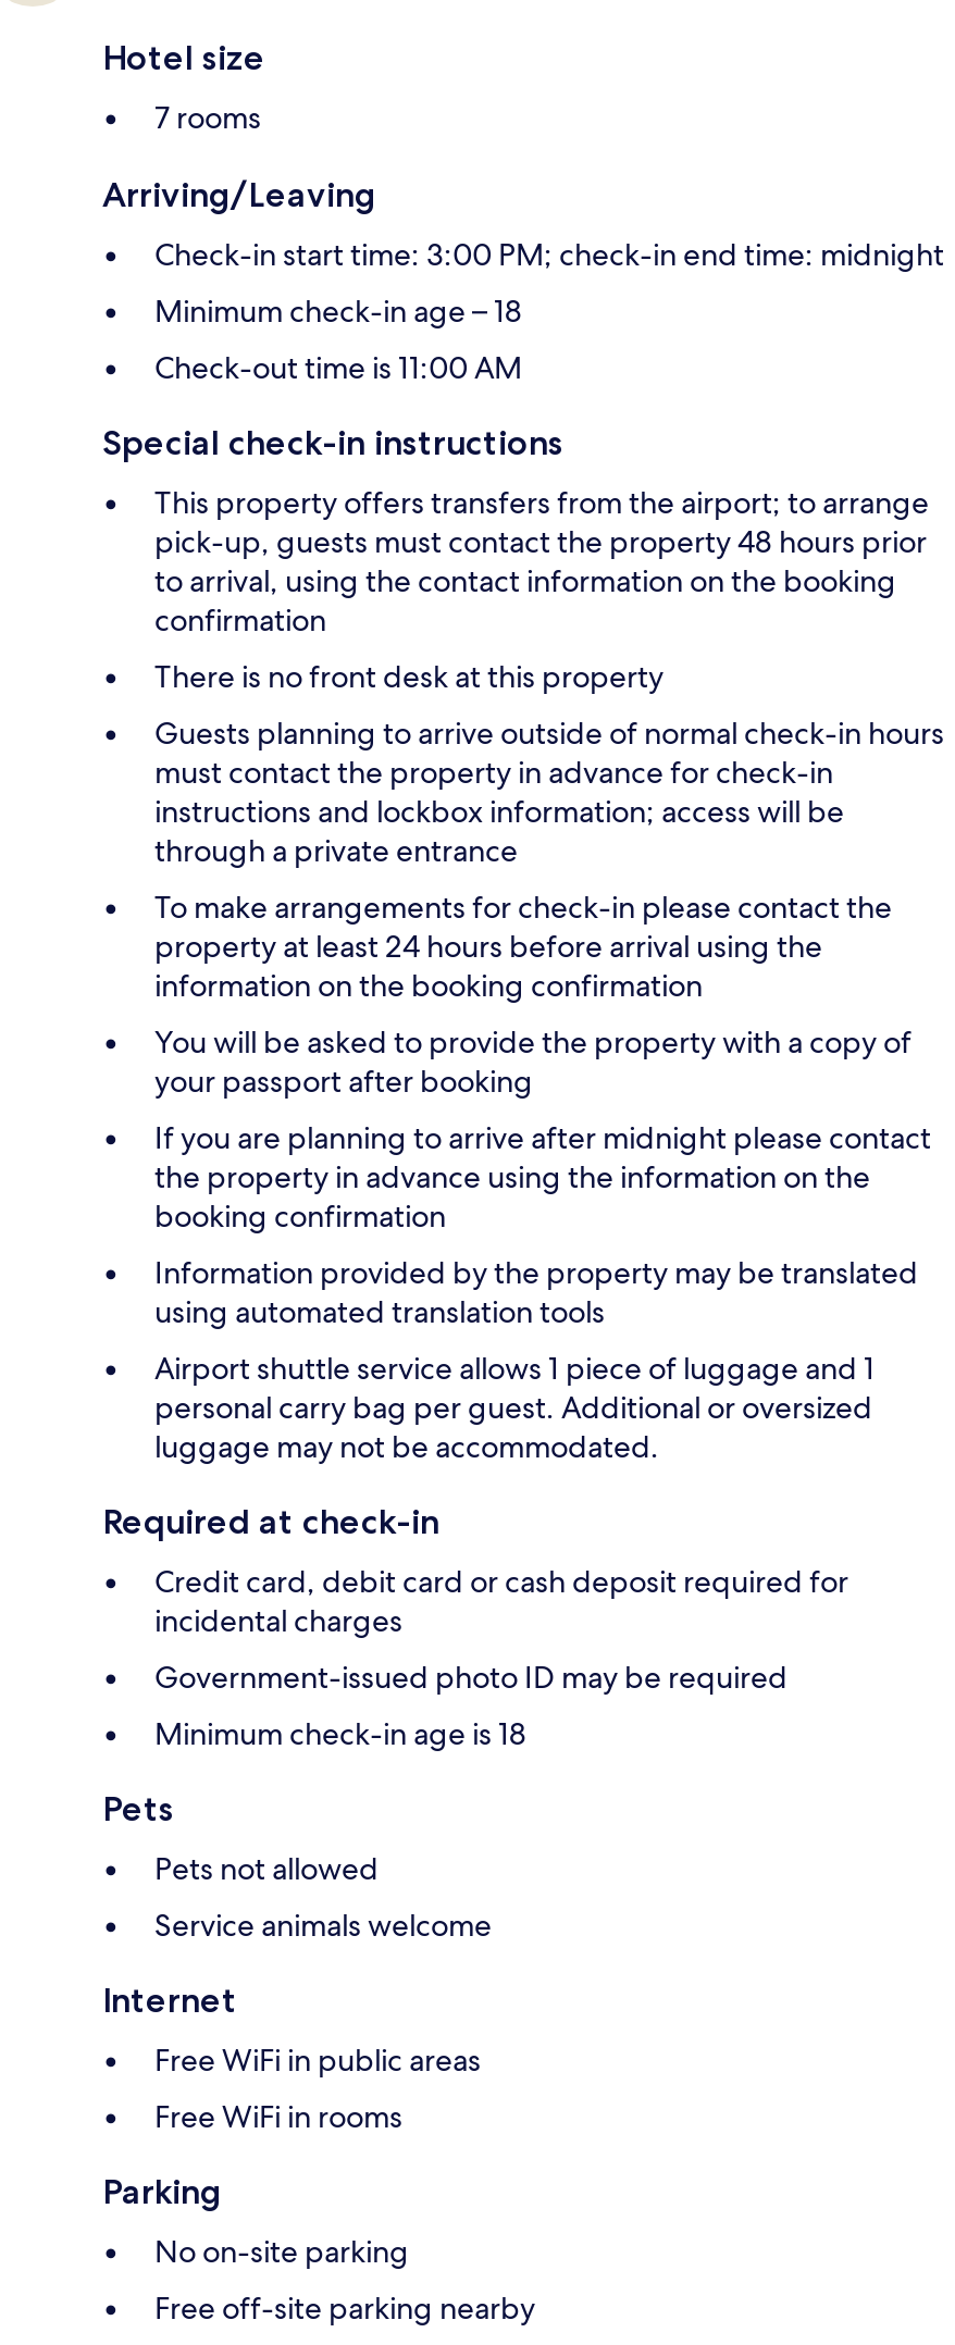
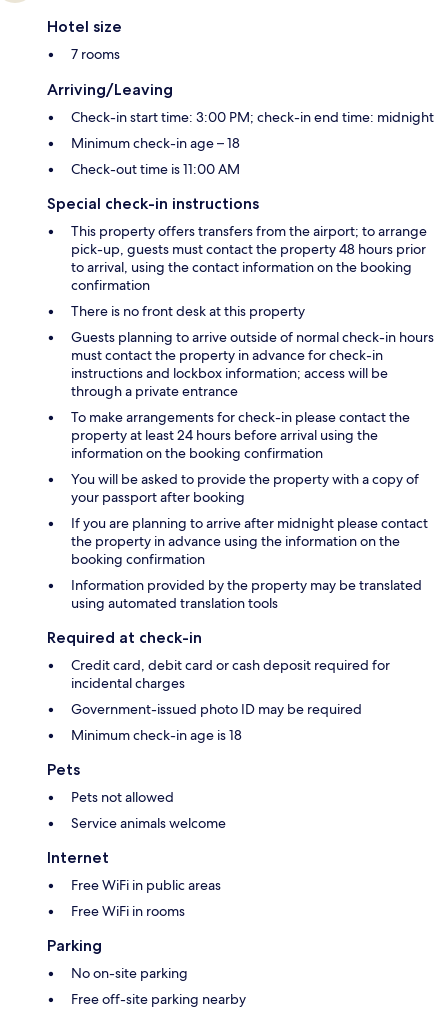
[154,1349,875,1467] Airport shuttle service allows 1 piece of luggage and 1 | personal carry bag per guest. Additional or oversized | luggage may not be accommodated. -> none

